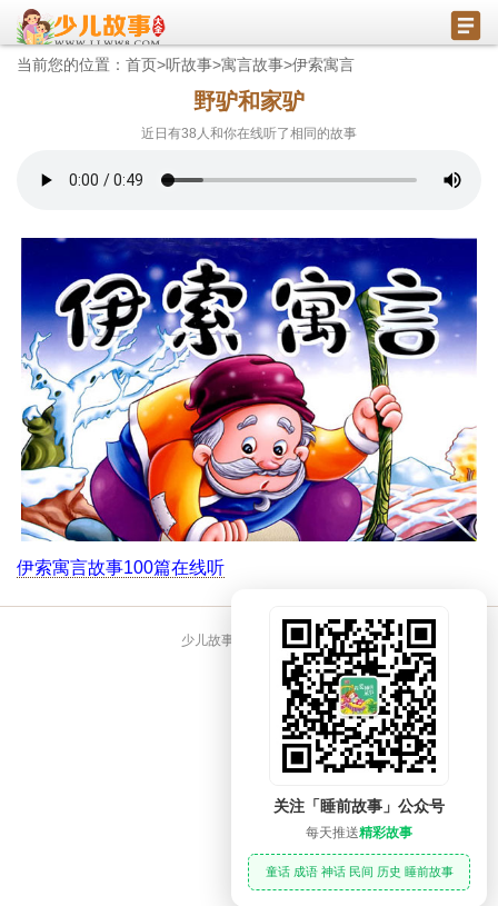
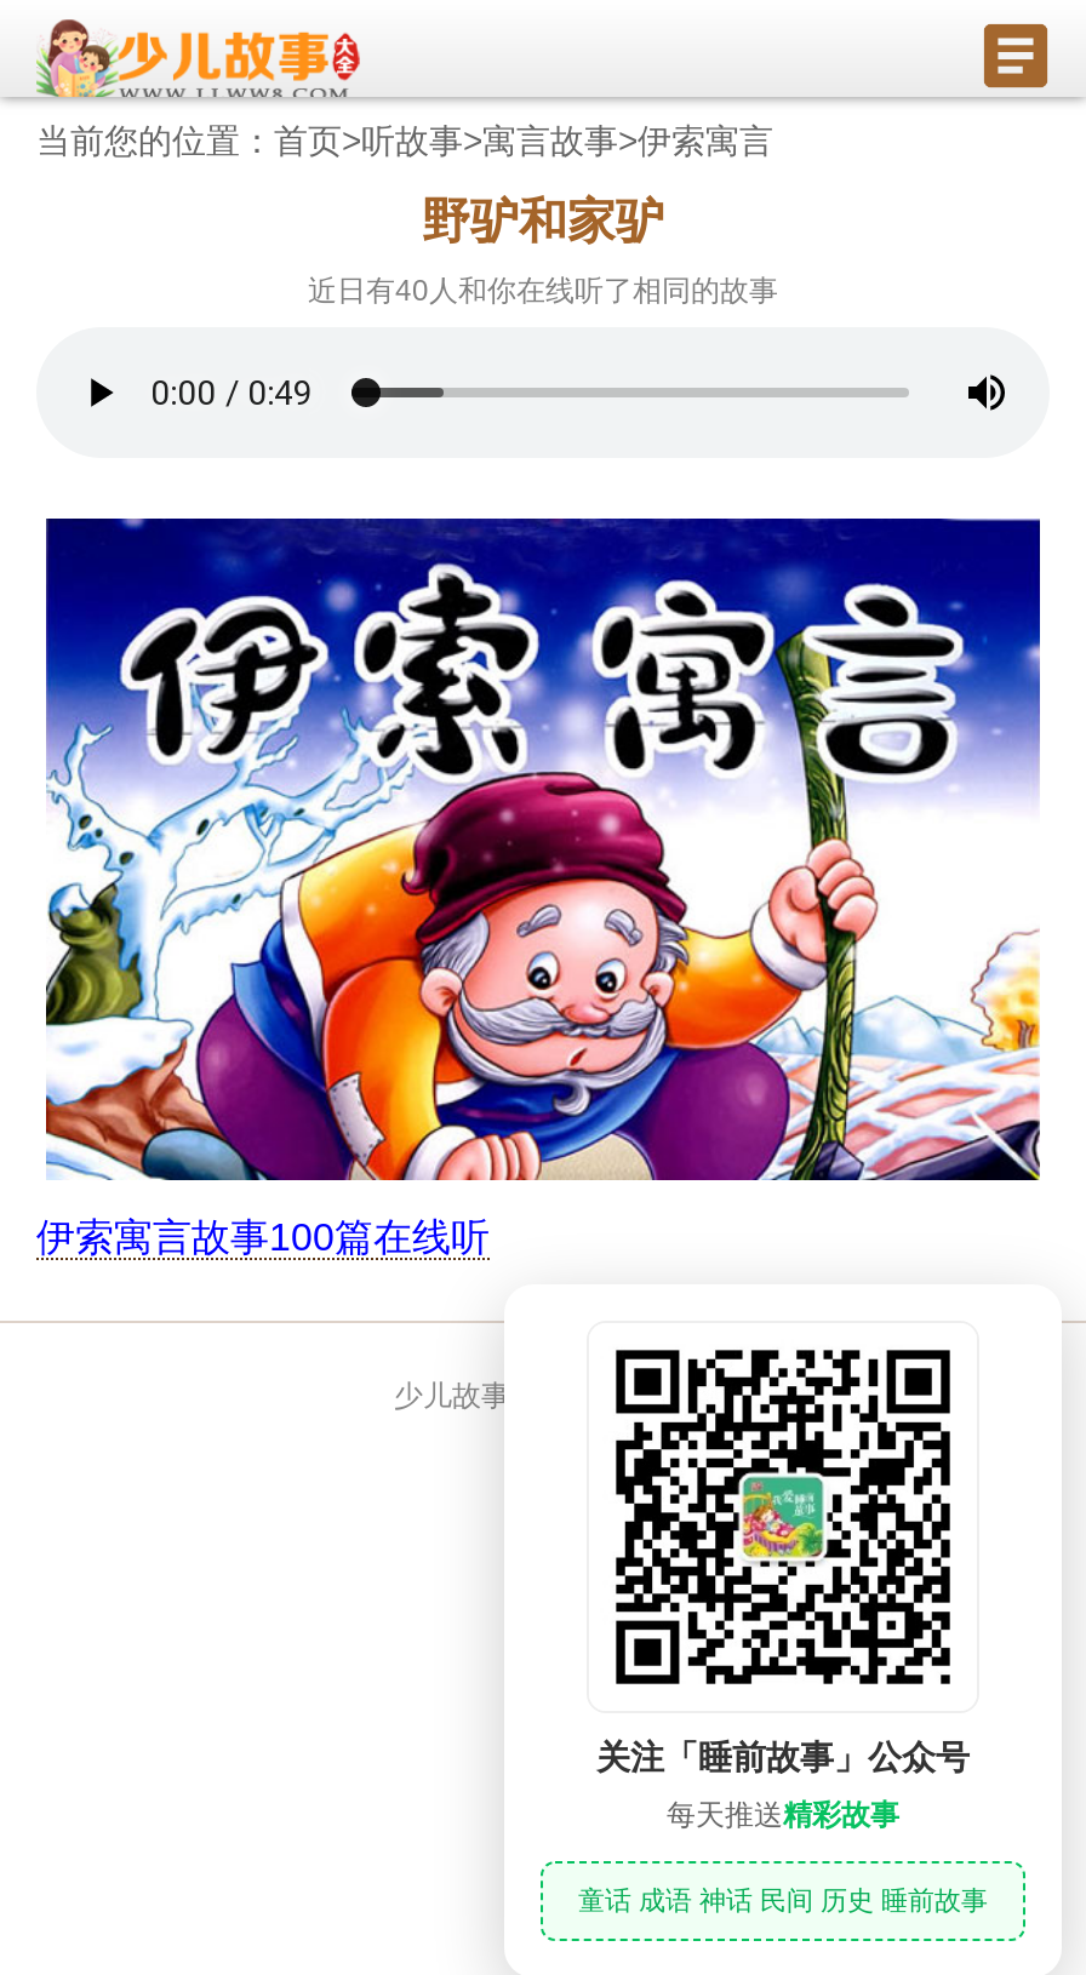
[141,126,357,141] 近日有38人和你在线听了相同的故事 -> [308,274,778,308] 近日有40人和你在线听了相同的故事

